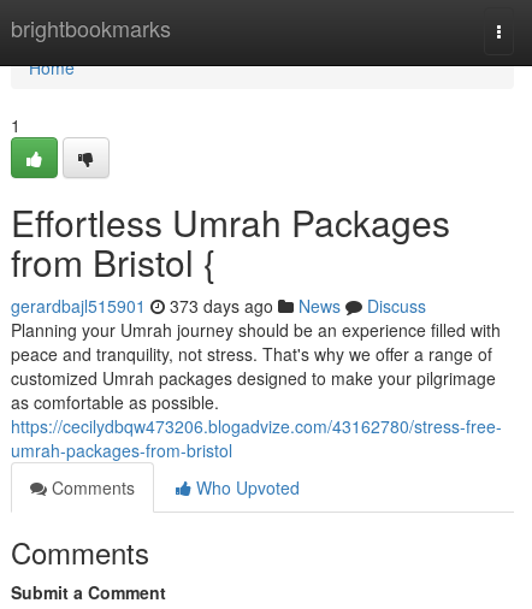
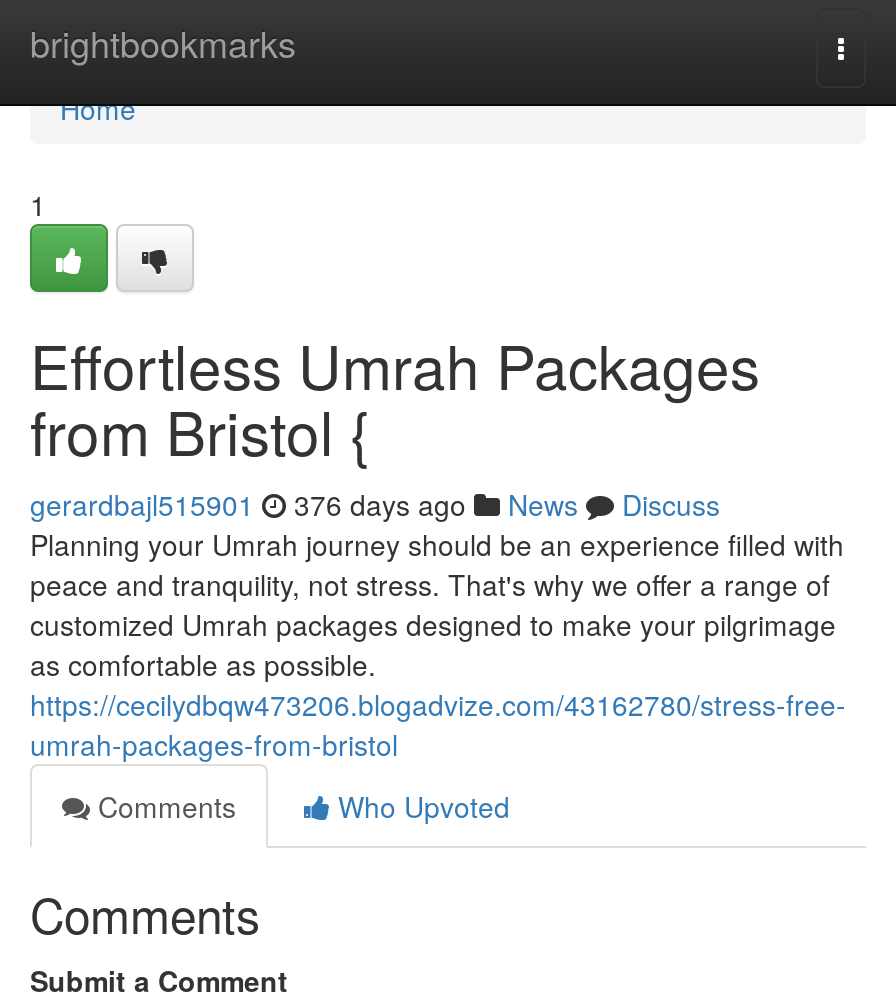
[11,294,426,318] gerardbajl515901 373 days ago News Discuss -> [30,484,720,524] gerardbajl515901 376 days ago News Discuss

